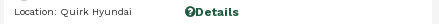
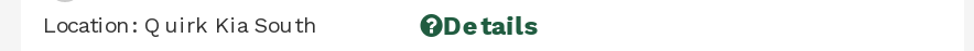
[14,6,132,17] Location: Quirk Hyundai -> [43,13,318,37] Location: Quirk Kia South

